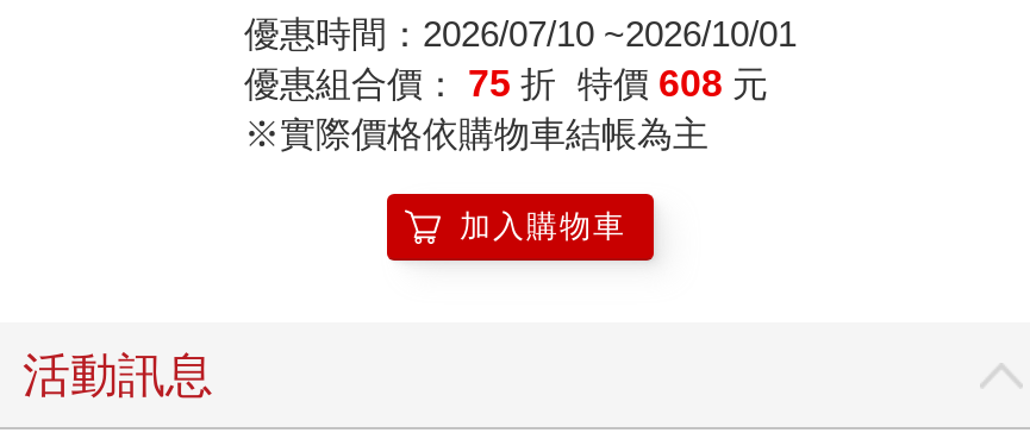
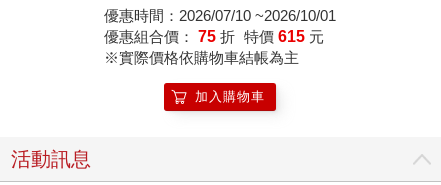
[244,62,768,103] 優惠組合價：75 折 特價 608 元 -> [104,28,324,45] 優惠組合價：75 折 特價 615 元

